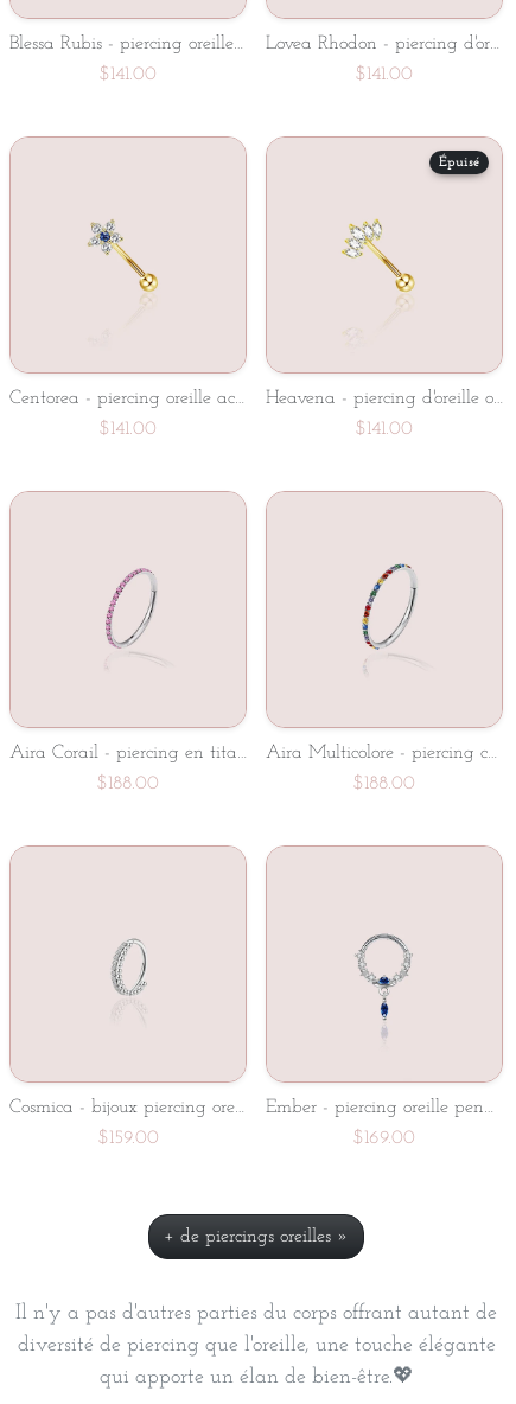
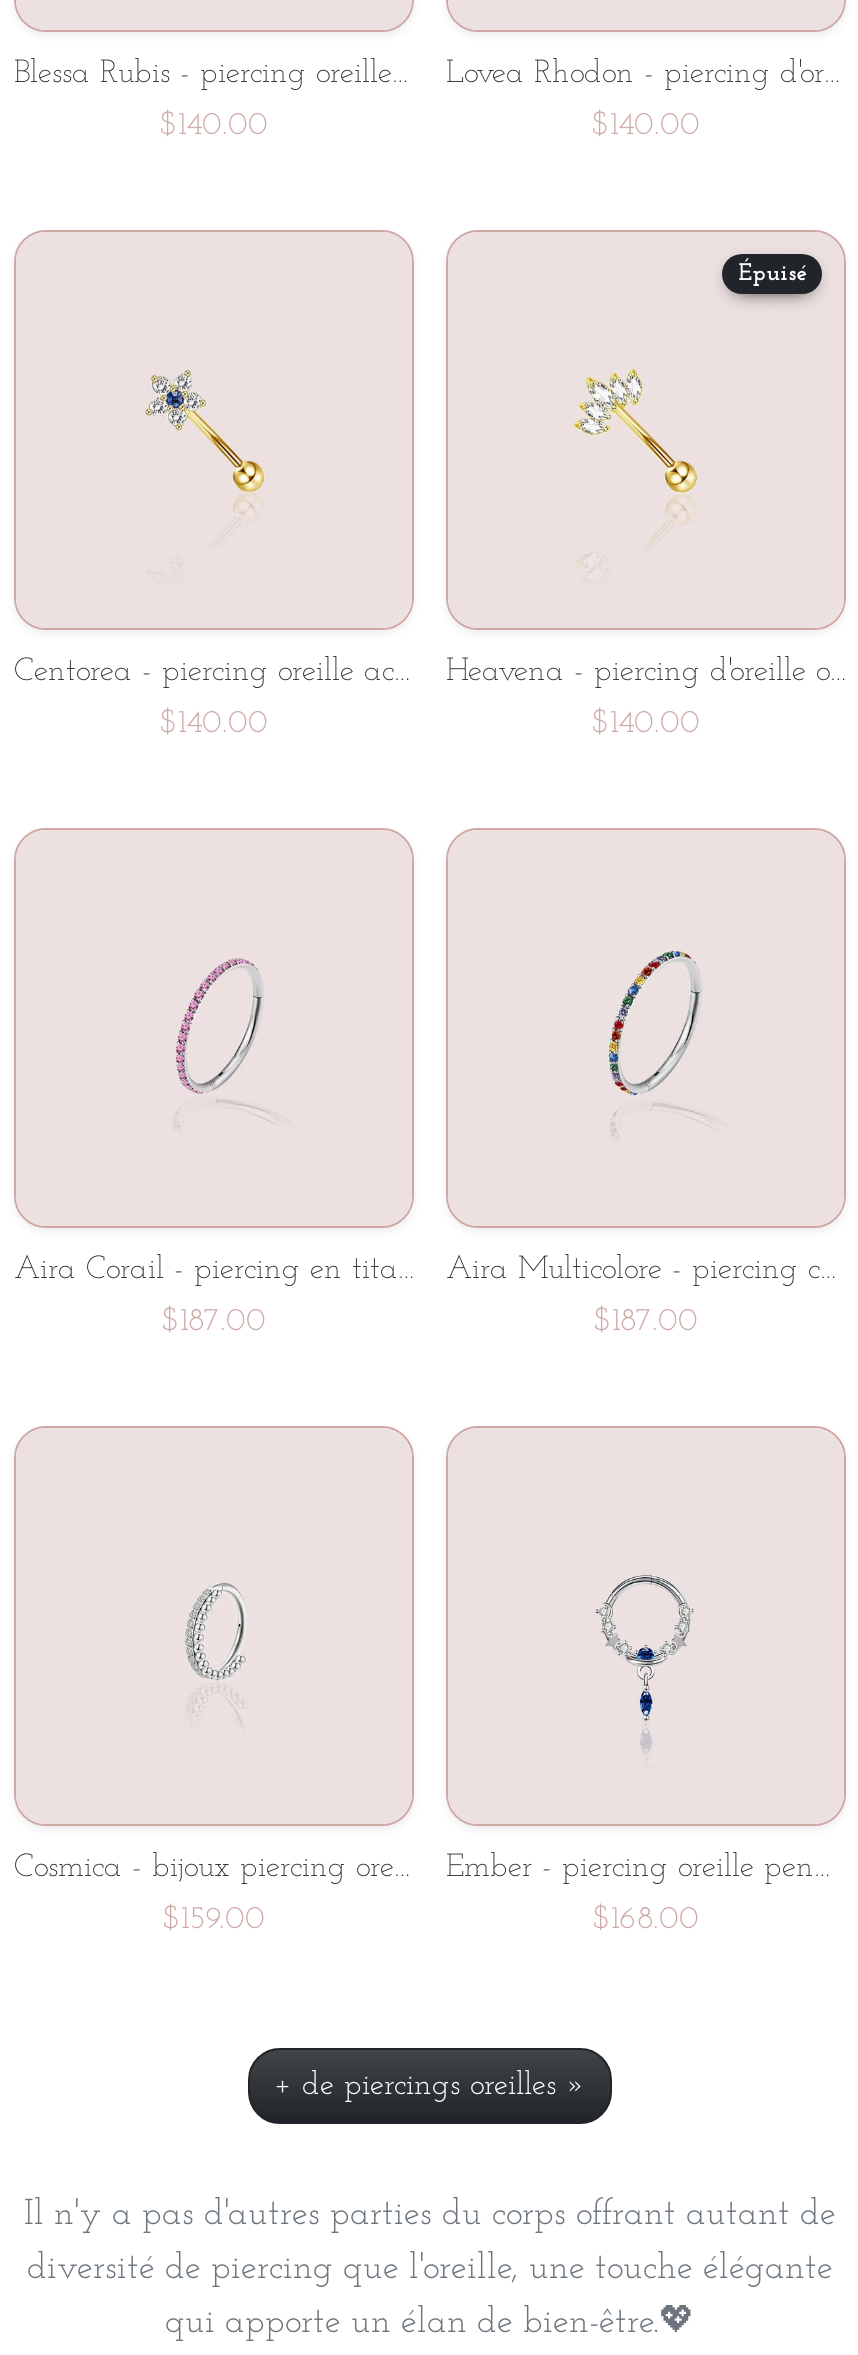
[100,65,157,84] $141.00 -> [160,110,268,142] $140.00
[356,65,413,84] $141.00 -> [592,110,700,142] $140.00
[100,420,157,439] $141.00 -> [160,708,268,740] $140.00
[356,420,413,439] $141.00 -> [592,708,700,740] $140.00
[97,774,159,793] $188.00 -> [162,1306,266,1338] $187.00
[353,774,415,793] $188.00 -> [594,1306,698,1338] $187.00
[353,1129,415,1148] $169.00 -> [593,1904,699,1936] $168.00

